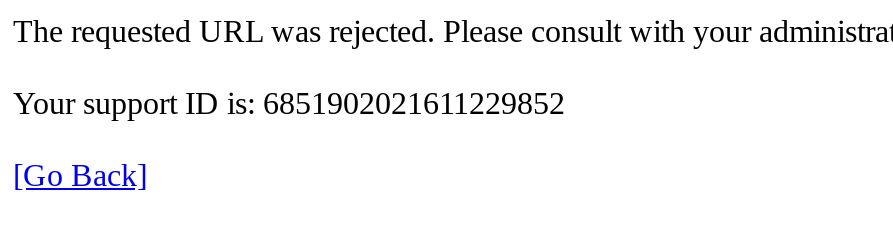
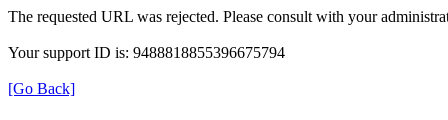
[13,86,565,120] Your support ID is: 6851902021611229852 -> [8,44,285,61] Your support ID is: 9488818855396675794

